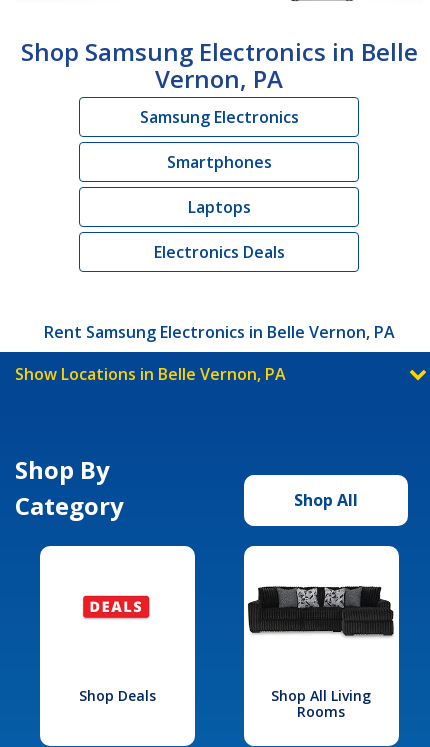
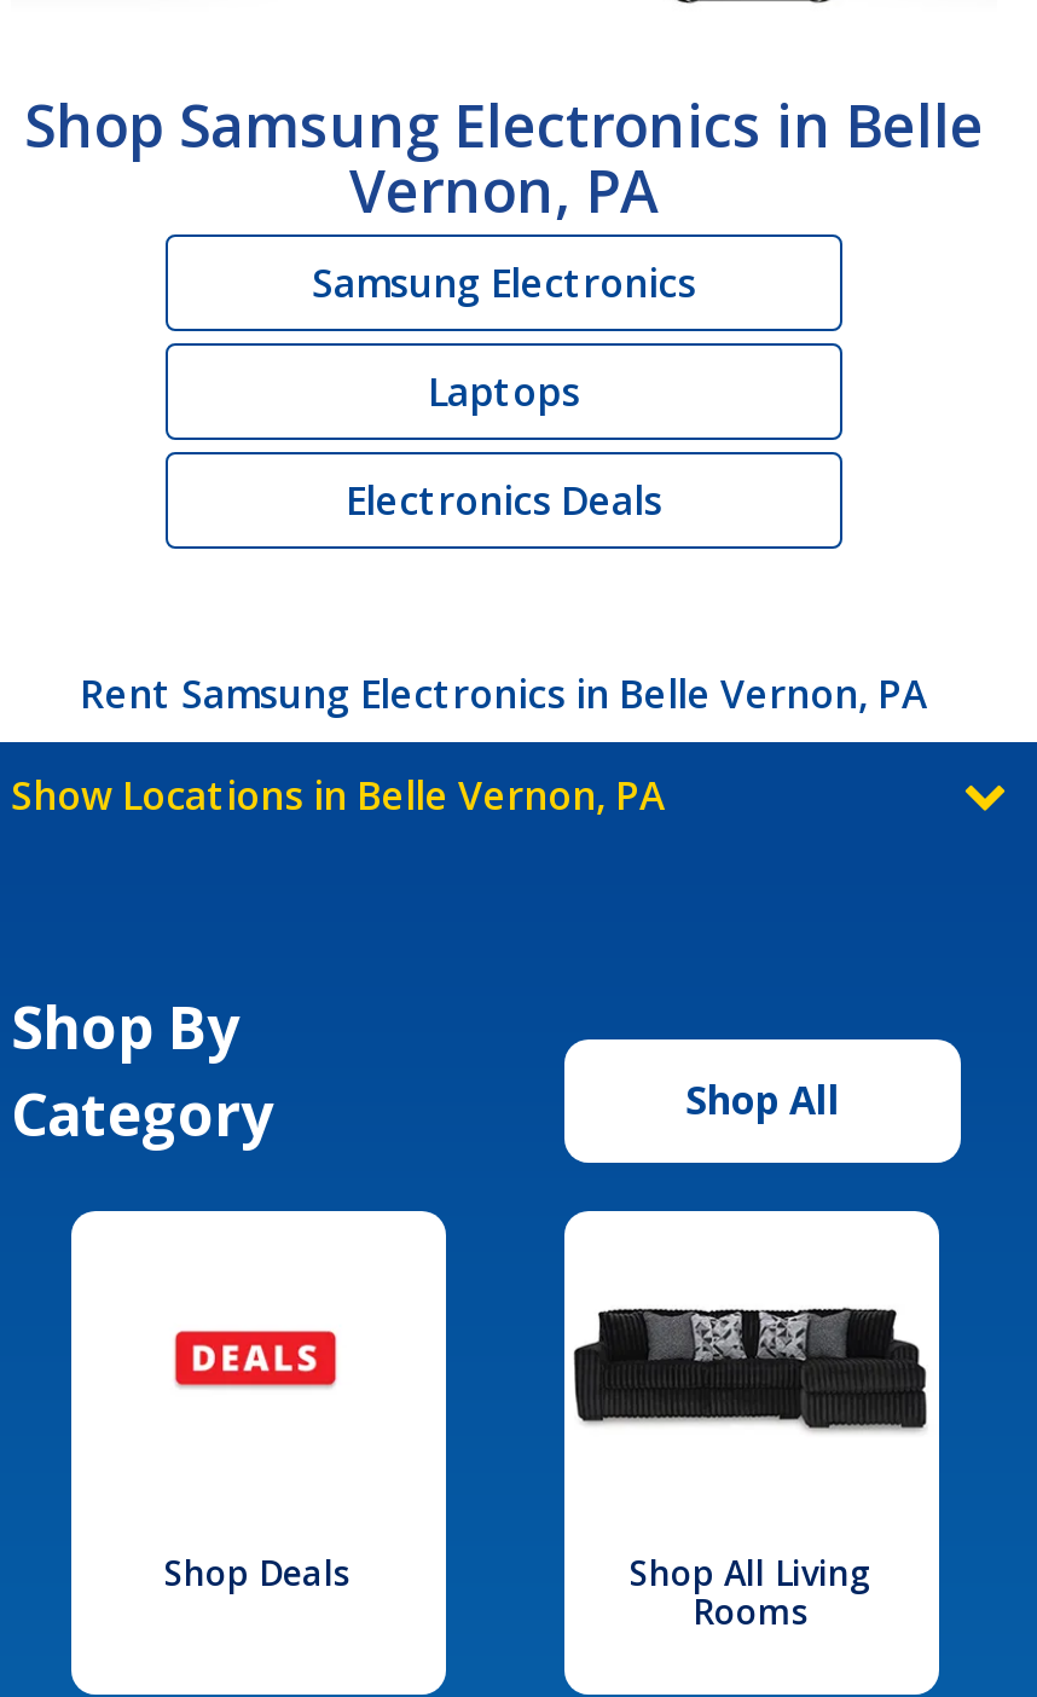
[166,151,271,173] Smartphones -> none

